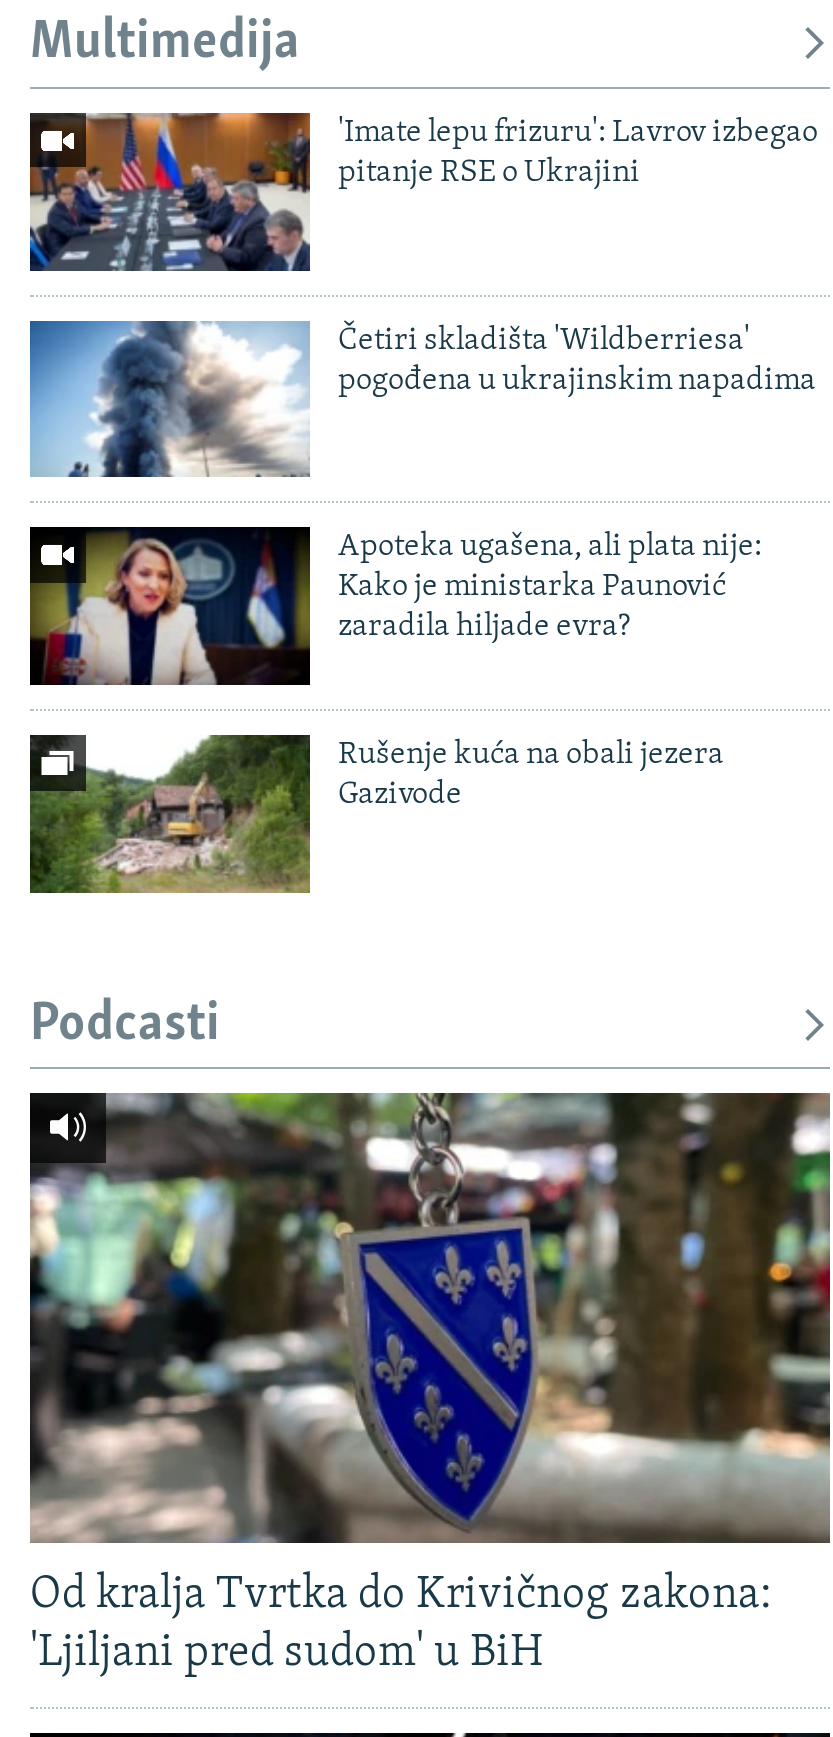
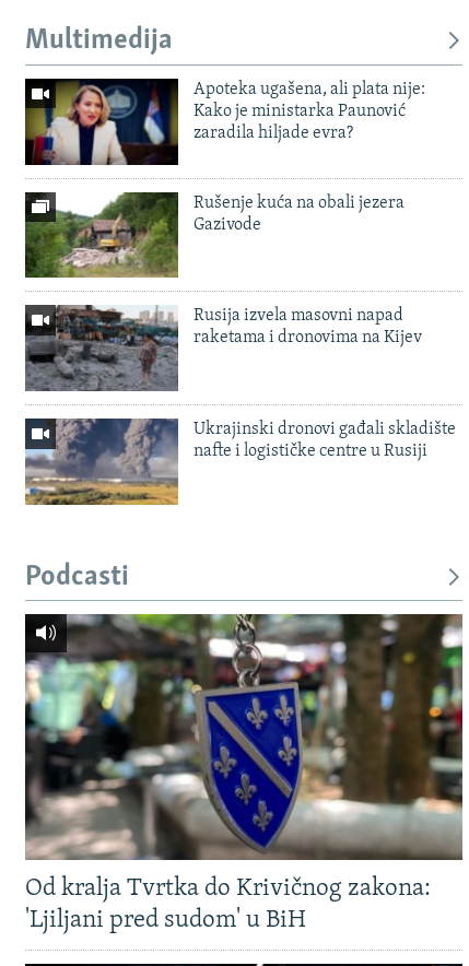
[28,111,818,273] [image] | 'Imate lepu frizuru': Lavrov izbegao | pitanje RSE o Ukrajini -> none
[28,319,816,479] [image] | Četiri skladišta 'Wildberriesa' | pogođena u ukrajinskim napadima -> none
moved [30,525,762,811] -> [25,76,425,233]: [image] | Apoteka ugašena, ali plata nije: | Kako je ministarka Paunović | zaradila hiljade evra? | Rušenje kuća na obali jezera | Gazivode
moved [28,733,314,897] -> [24,190,180,280]: [image]
none -> [24,304,422,392] [image] | Rusija izvela masovni napad | raketama i dronovima na Kijev
none -> [24,417,456,506] [image] | Ukrajinski dronovi gađali skladište | nafte i logističke centre u Rusiji

